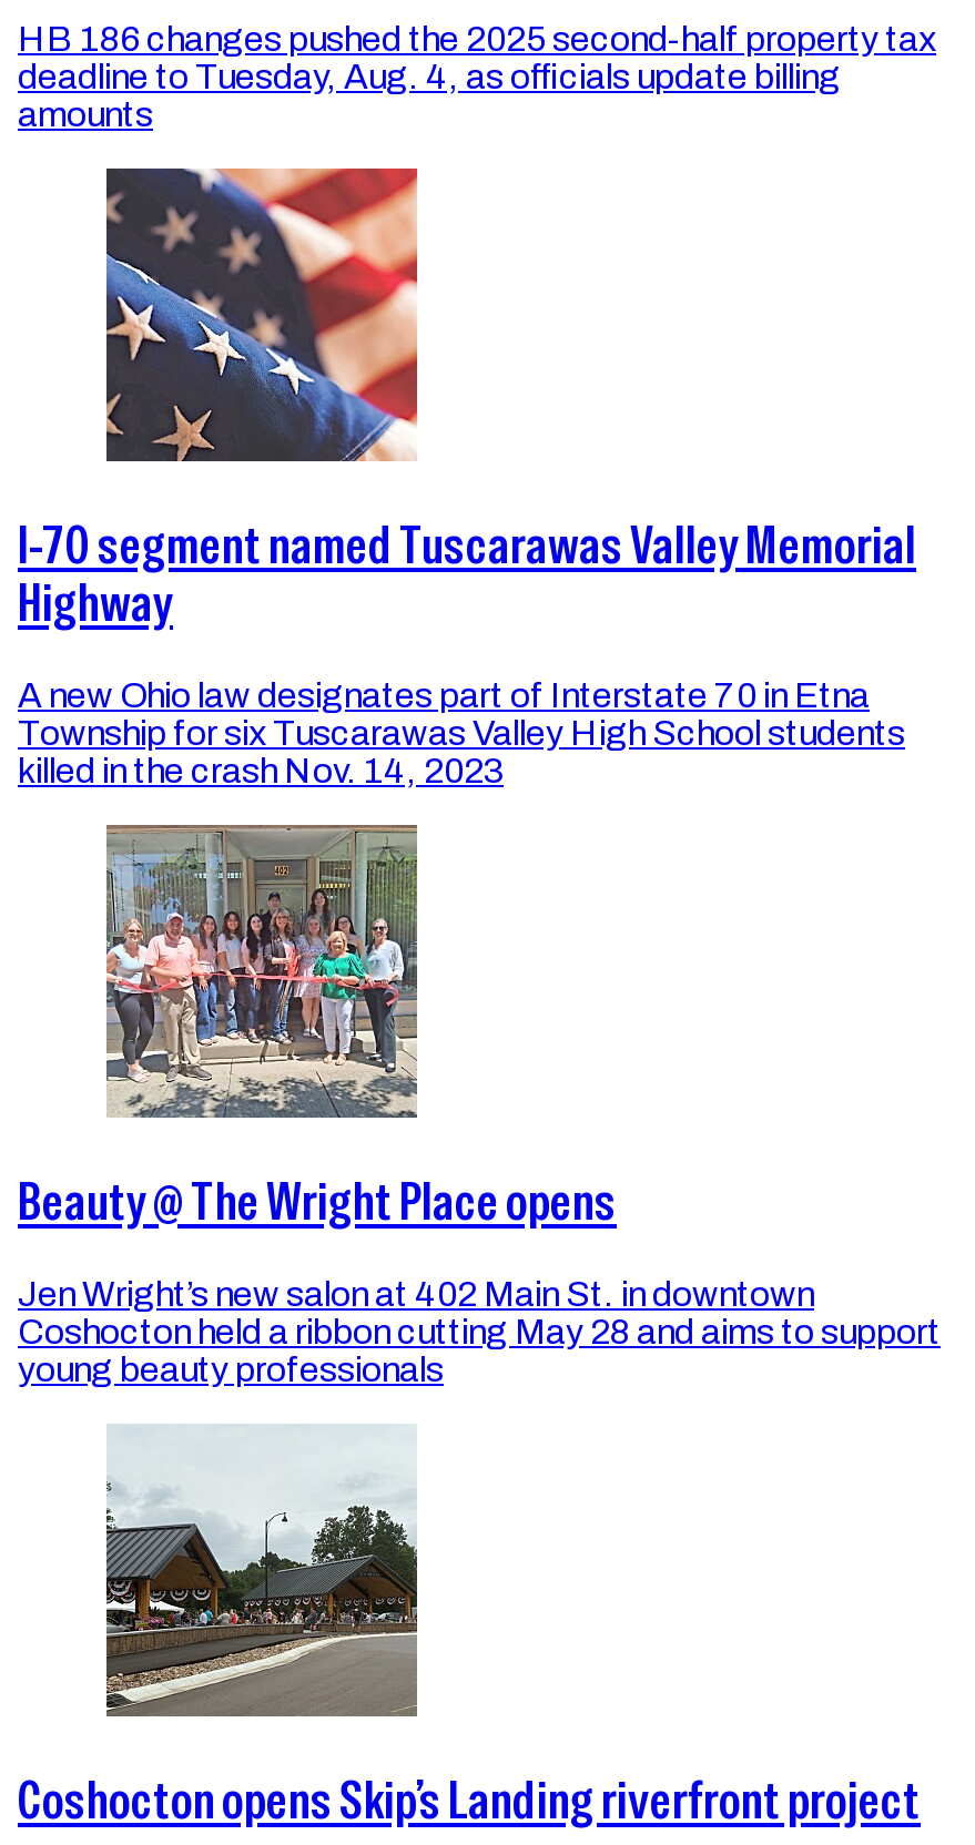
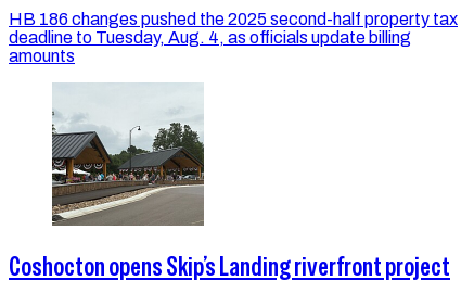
[18,166,916,789] [image] | I-70 segment named Tuscarawas Valley Memorial | Highway | A new Ohio law designates part of Interstate 70 in Etna | Township for six Tuscarawas Valley High School students | killed in the crash Nov. 14, 2023 -> none
[18,823,941,1387] [image] | Beauty @ The Wright Place opens | Jen Wright’s new salon at 402 Main St. in downtown | Coshocton held a ribbon cutting May 28 and aims to support | young beauty professionals -> none

